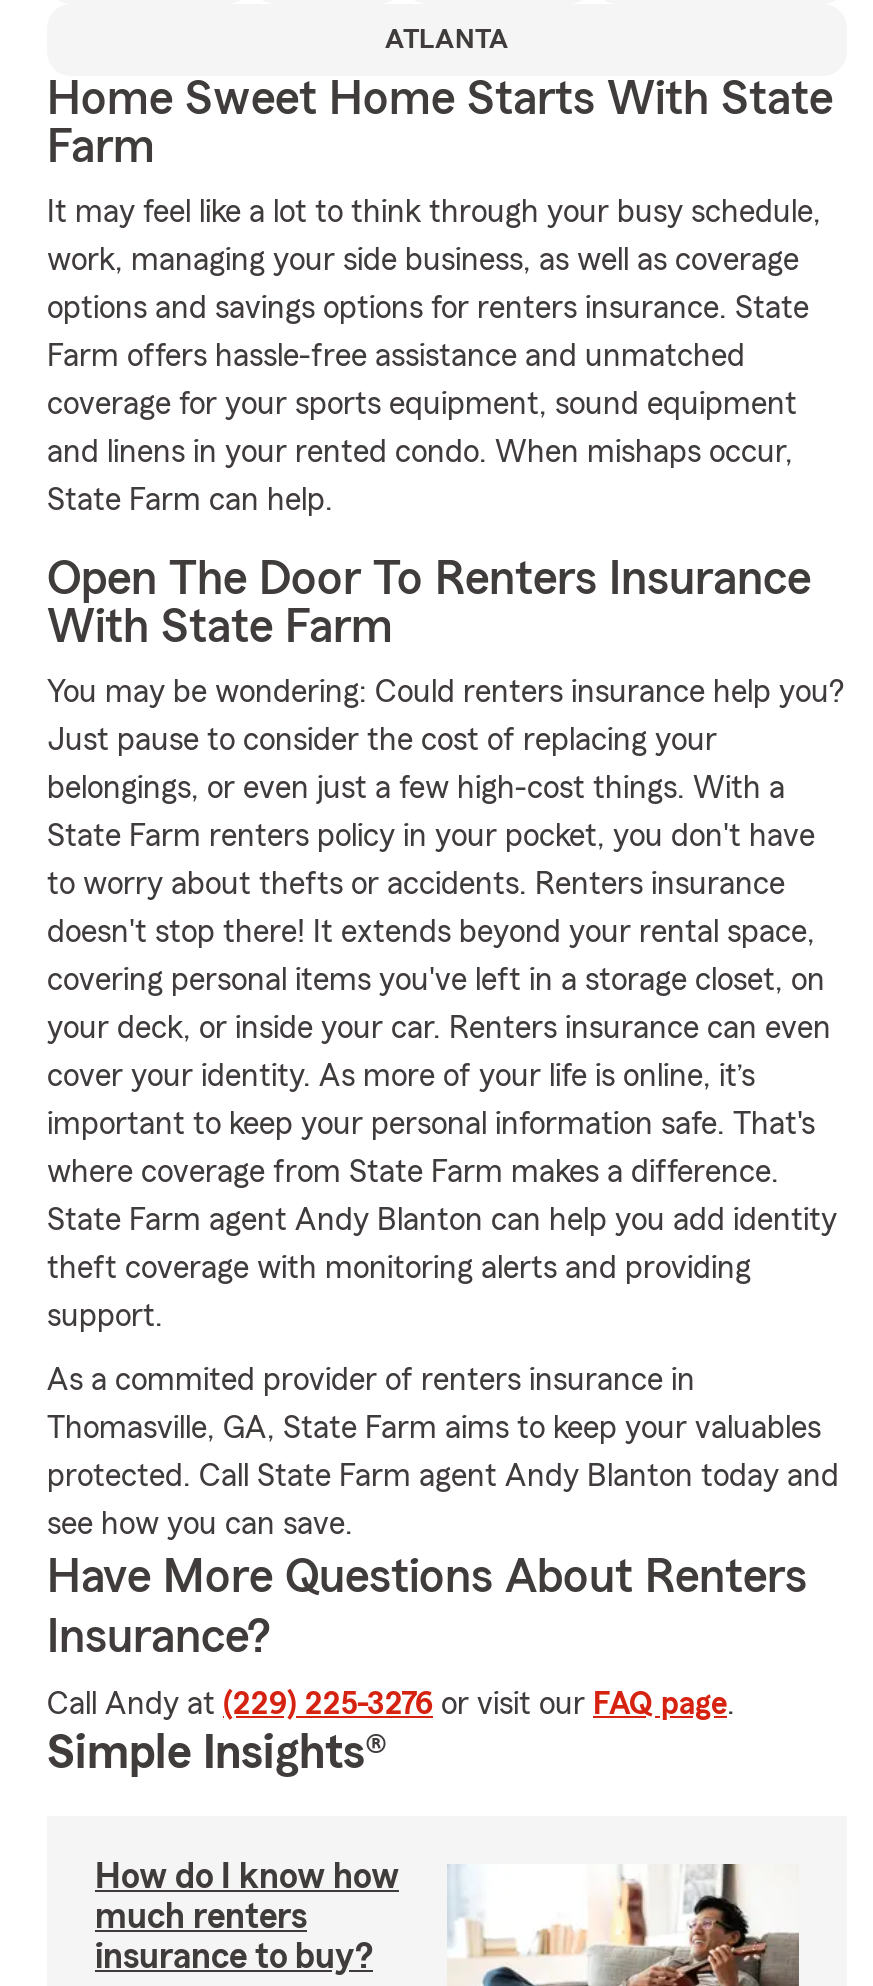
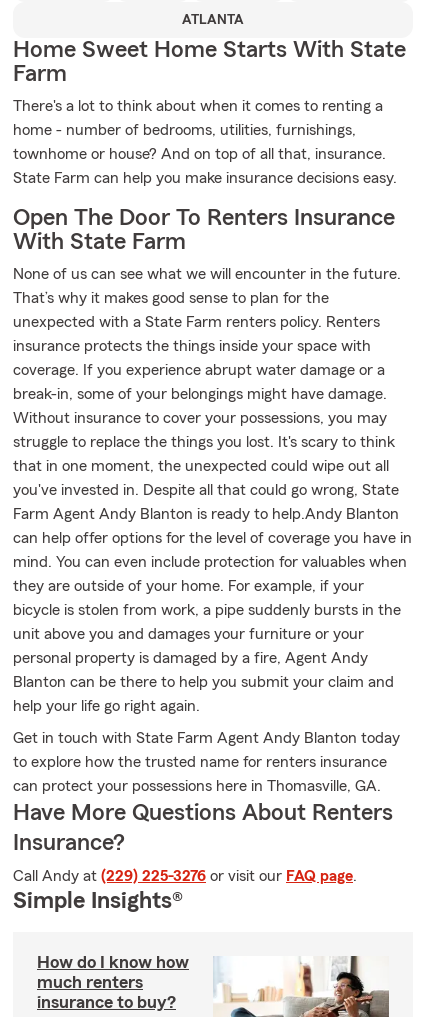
[47,196,821,516] It may feel like a lot to think through your busy schedule, | work, managing your side business, as well as coverage | options and savings options for renters insurance. State | Farm offers hassle-free assistance and unmatched | coverage for your sports equipment, sound equipment | and linens in your rented condo. When mishaps occur, | State Farm can help. -> [13,98,397,186] There's a lot to think about when it comes to renting a | home - number of bedrooms, utilities, furnishings, | townhome or house? And on top of all that, insurance. | State Farm can help you make insurance decisions easy.
moved [47,556,811,652] -> [13,206,395,254]: Open The Door To Renters Insurance | With State Farm
[47,676,845,1540] You may be wondering: Could renters insurance help you? | Just pause to consider the cost of replacing your | belongings, or even just a few high-cost things. With a | State Farm renters policy in your pocket, you don't have | to worry about thefts or accidents. Renters insurance | doesn't stop there! It extends beyond your rental space, | covering personal items you've left in a storage closet, on | your deck, or inside your car. Renters insurance can even | cover your identity. As more of your life is online, it’s | important to keep your personal information safe. That's | where coverage from State Farm makes a difference. | State Farm agent Andy Blanton can help you add identity | theft coverage with monitoring alerts and providing | support. | As a commited provider of renters insurance in | Thomasville, GA, State Farm aims to keep your valuables | protected. Call State Farm agent Andy Blanton today and | see how you can save. -> [13,266,412,794] None of us can see what we will encounter in the future. | That’s why it makes good sense to plan for the | unexpected with a State Farm renters policy. Renters | insurance protects the things inside your space with | coverage. If you experience abrupt water damage or a | break-in, some of your belongings might have damage. | Without insurance to cover your possessions, you may | struggle to replace the things you lost. It's scary to think | that in one moment, the unexpected could wipe out all | you've invested in. Despite all that could go wrong, State | Farm Agent Andy Blanton is ready to help.Andy Blanton | can help offer options for the level of coverage you have in | mind. You can even include protection for valuables when | they are outside of your home. For example, if your | bicycle is stolen from work, a pipe suddenly bursts in the | unit above you and damages your furniture or your | personal property is damaged by a fire, Agent Andy | Blanton can be there to help you submit your claim and | help your life go right again. | Get in touch with State Farm Agent Andy Blanton today | to explore how the trusted name for renters insurance | can protect your possessions here in Thomasville, GA.

